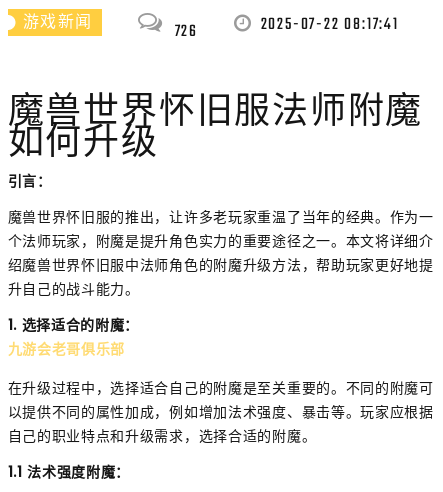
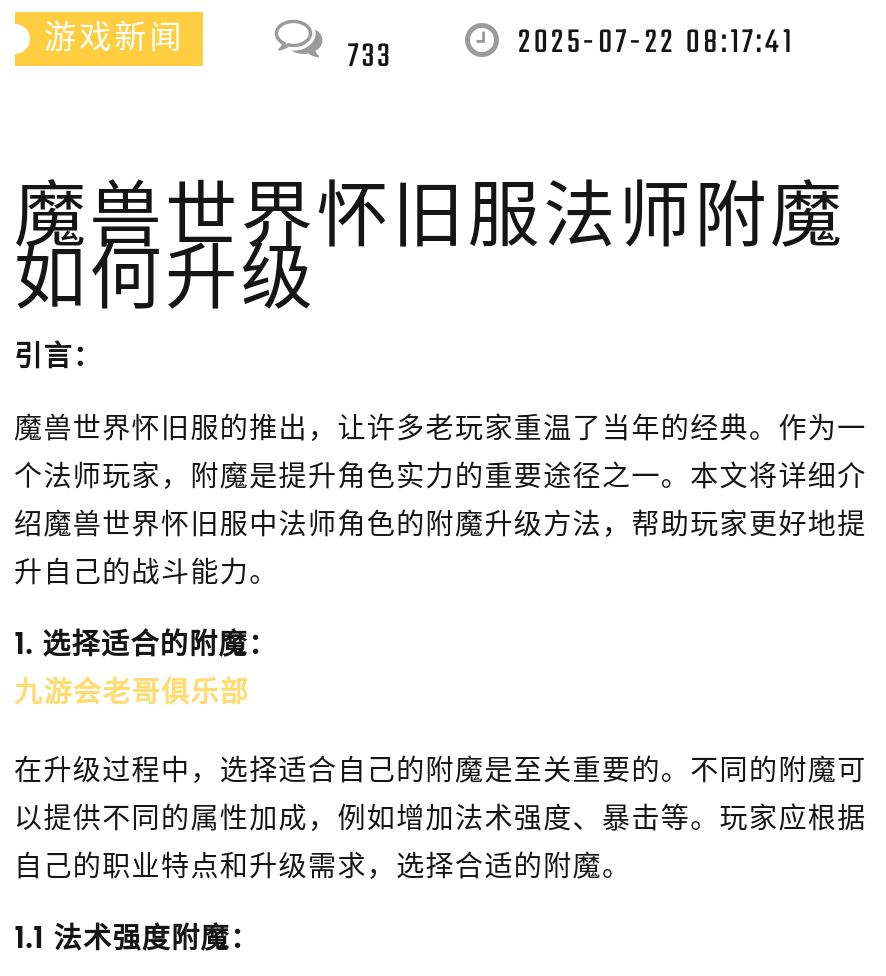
[174,19,198,45] 726 -> [348,32,393,84] 733

